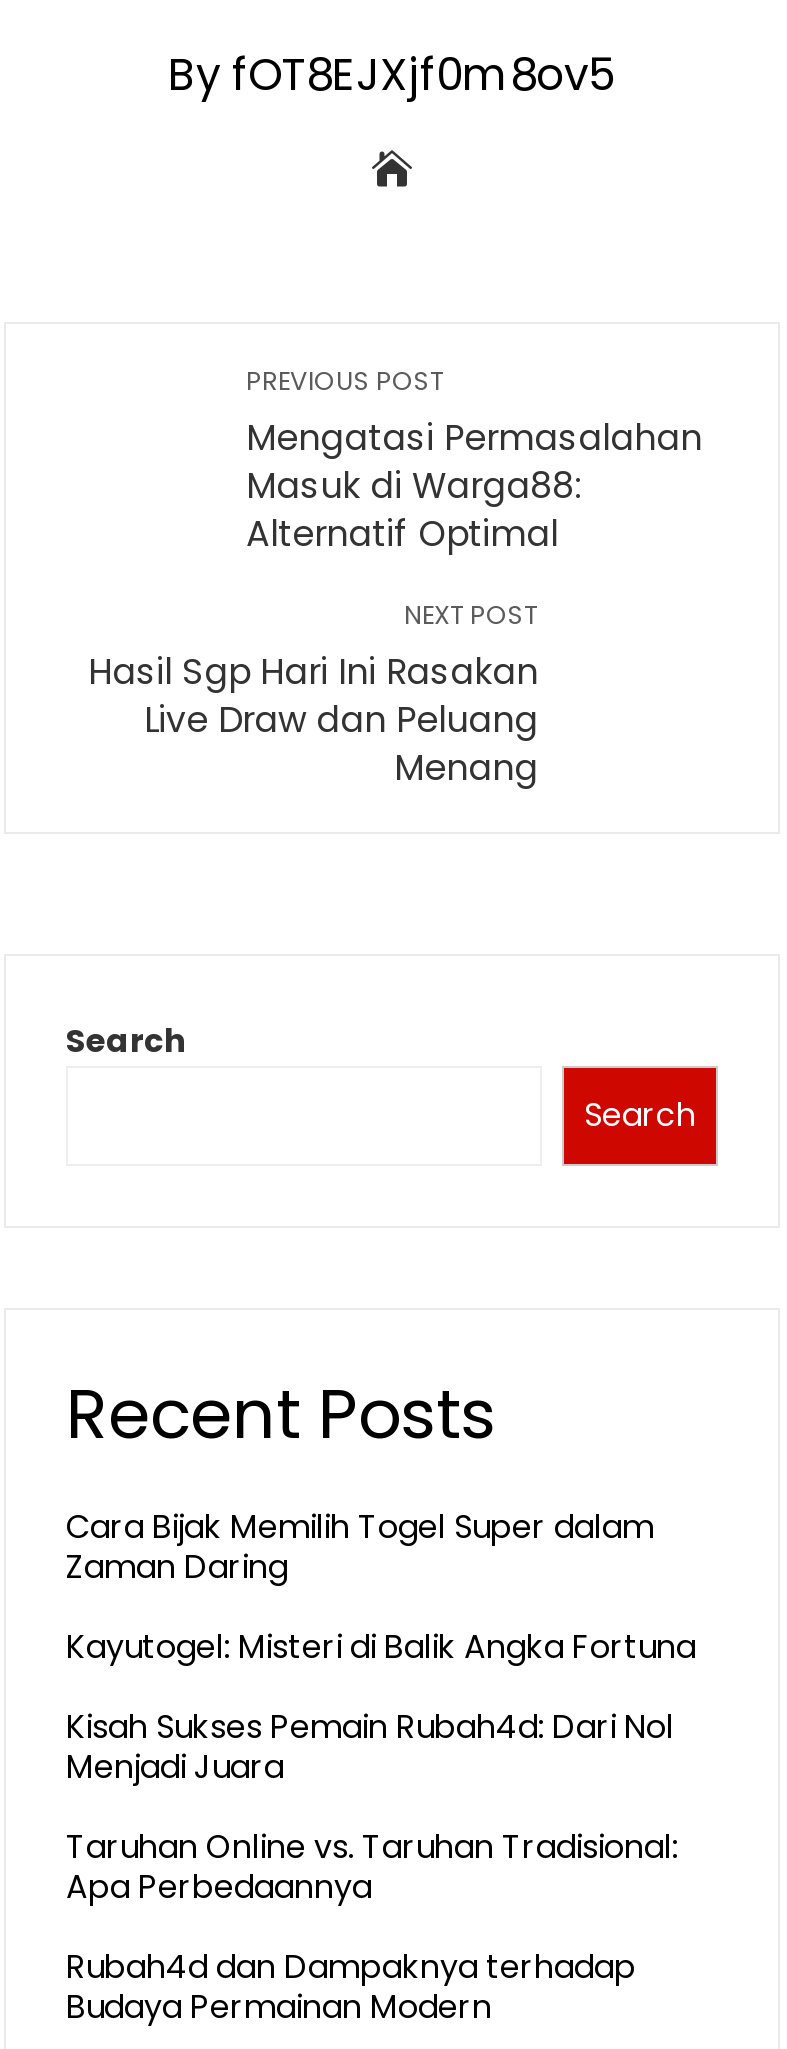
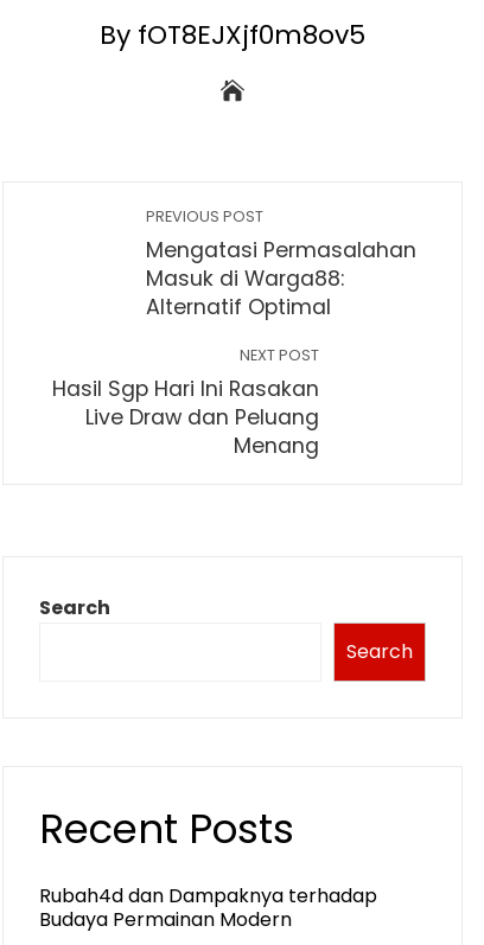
[66,1504,696,1910] Cara Bijak Memilih Togel Super dalam | Zaman Daring | Kayutogel: Misteri di Balik Angka Fortuna | Kisah Sukses Pemain Rubah4d: Dari Nol | Menjadi Juara | Taruhan Online vs. Taruhan Tradisional: | Apa Perbedaannya -> none

